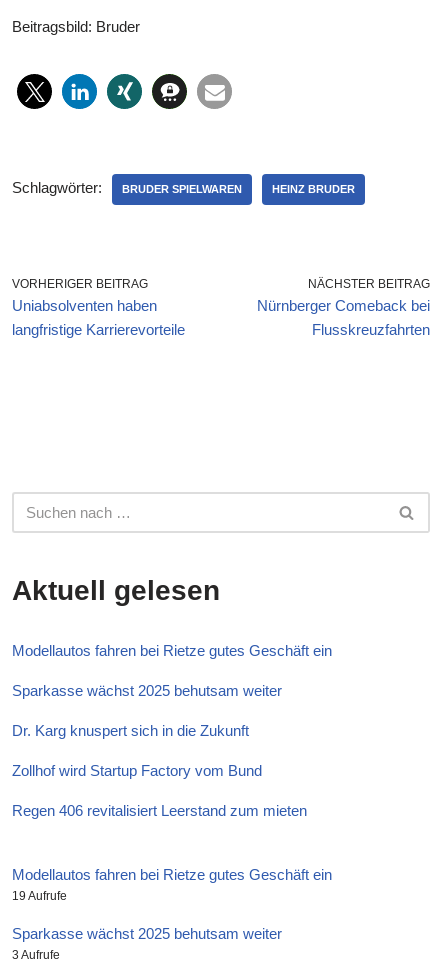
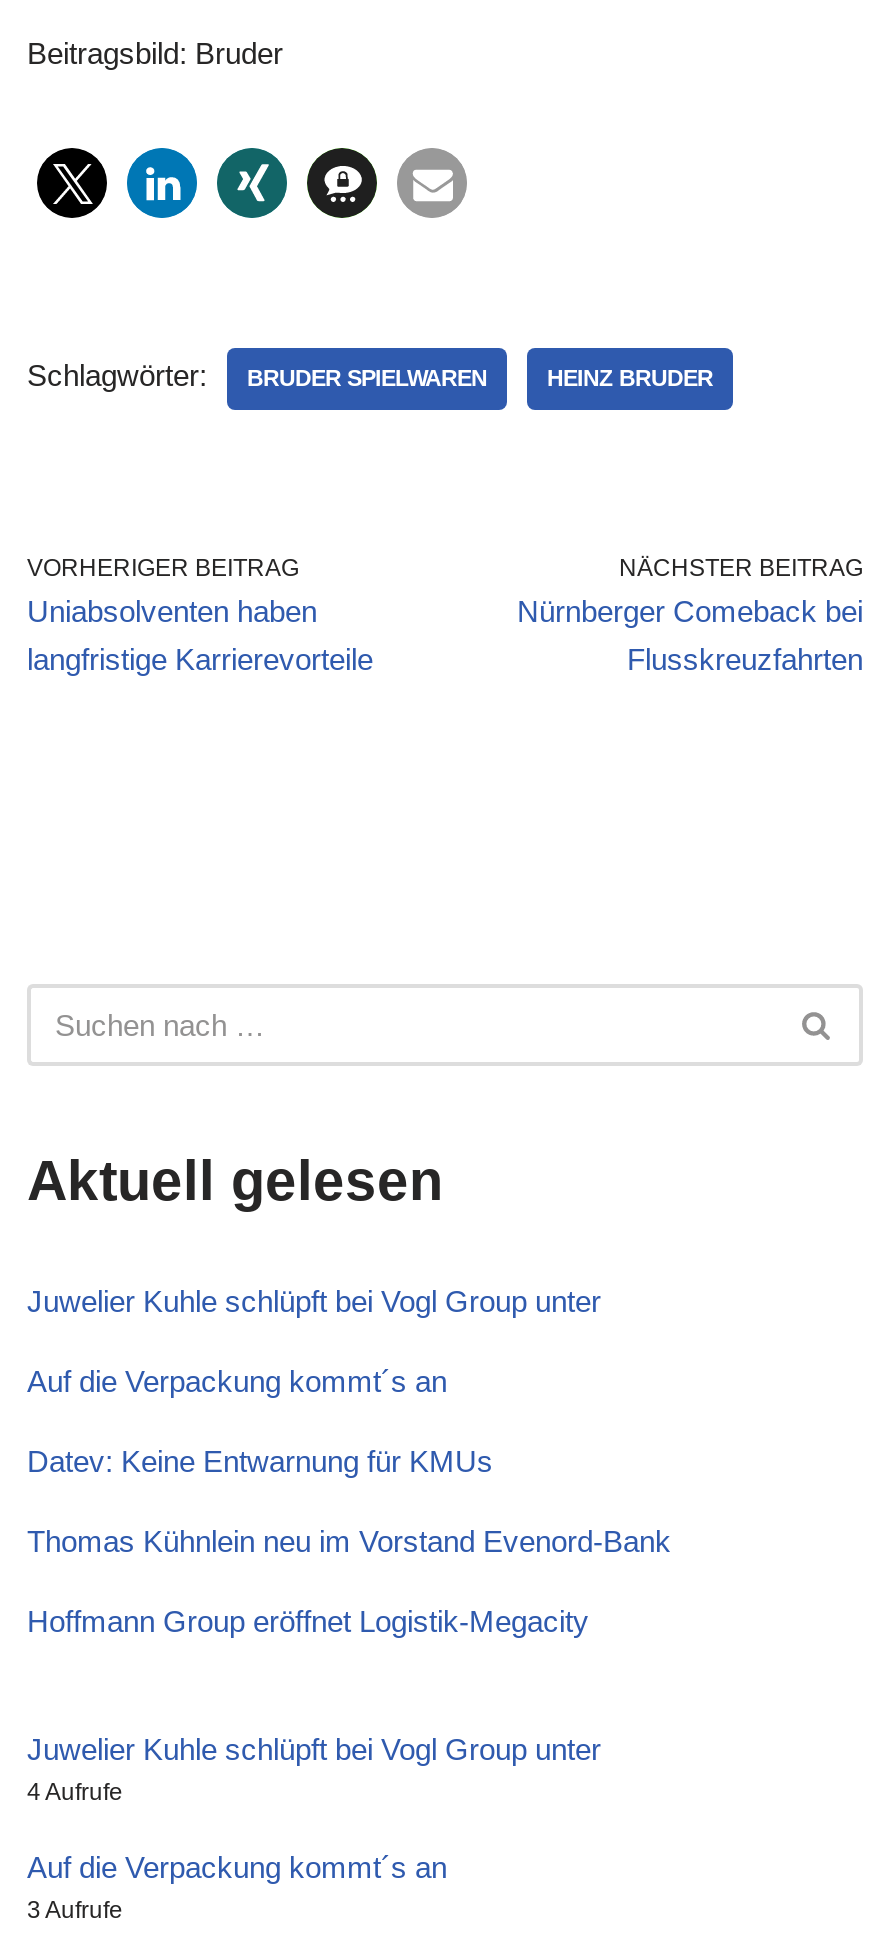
[12,642,332,659] Modellautos fahren bei Rietze gutes Geschäft ein -> [27,1284,601,1318] Juwelier Kuhle schlüpft bei Vogl Group unter
[12,682,282,699] Sparkasse wächst 2025 behutsam weiter -> [27,1364,447,1398] Auf die Verpackung kommt´s an
[12,722,249,739] Dr. Karg knuspert sich in die Zukunft -> [27,1444,493,1478] Datev: Keine Entwarnung für KMUs
[12,762,262,779] Zollhof wird Startup Factory vom Bund -> [27,1524,671,1558] Thomas Kühnlein neu im Vorstand Evenord-Bank
[12,802,307,819] Regen 406 revitalisiert Leerstand zum mieten -> [27,1604,589,1638] Hoffmann Group eröffnet Logistik-Megacity
[12,866,332,903] Modellautos fahren bei Rietze gutes Geschäft ein | 19 Aufrufe -> [27,1732,601,1806] Juwelier Kuhle schlüpft bei Vogl Group unter | 4 Aufrufe
[12,925,282,942] Sparkasse wächst 2025 behutsam weiter -> [27,1850,447,1884] Auf die Verpackung kommt´s an

